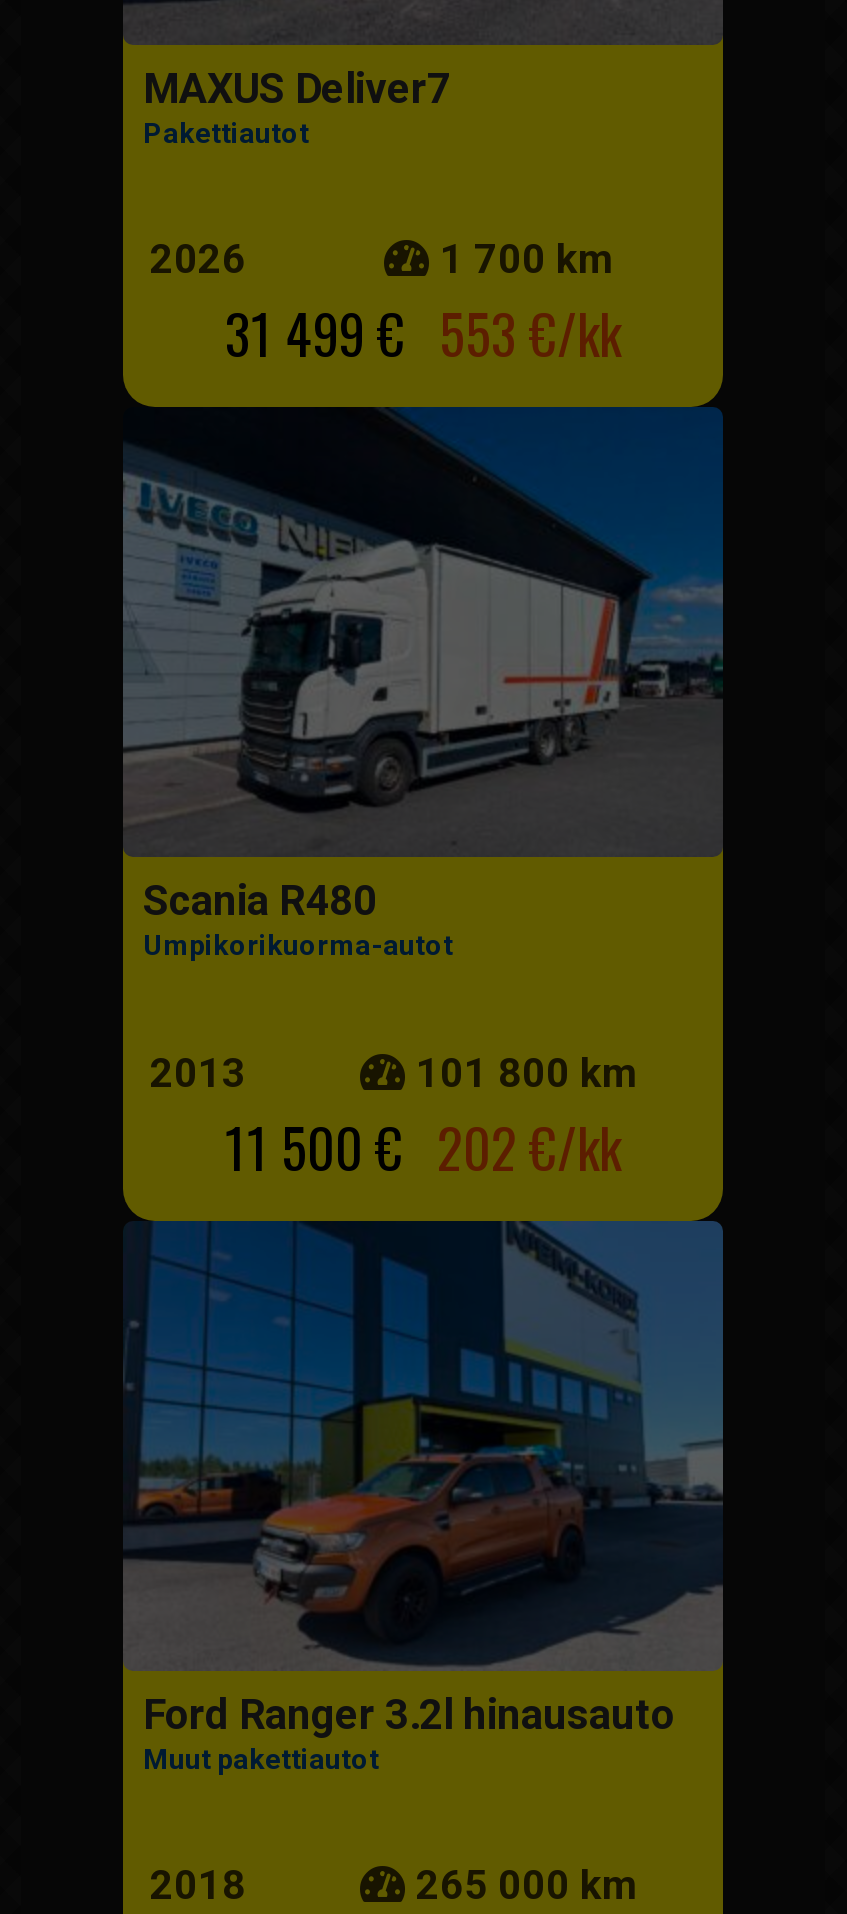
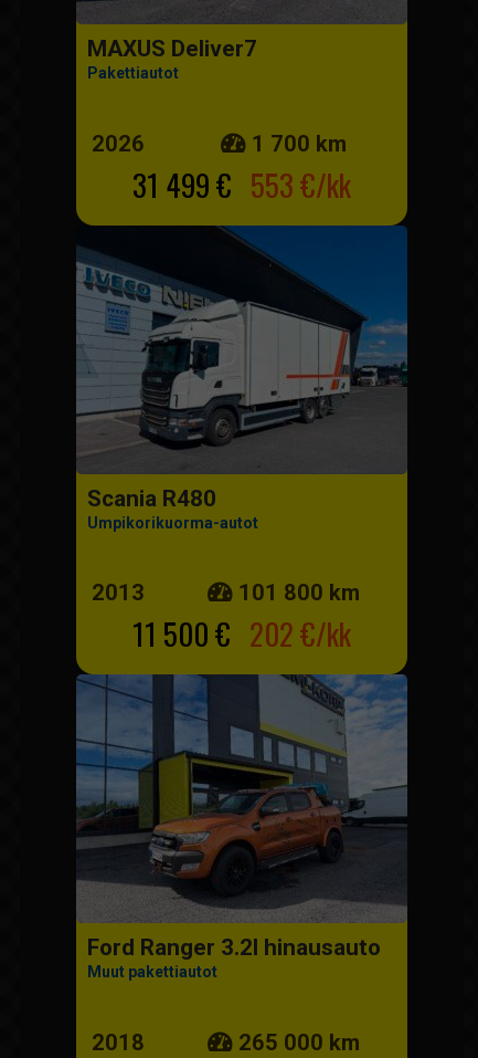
[123,1218,725,1672] [image] -> [75,673,408,923] [image]

